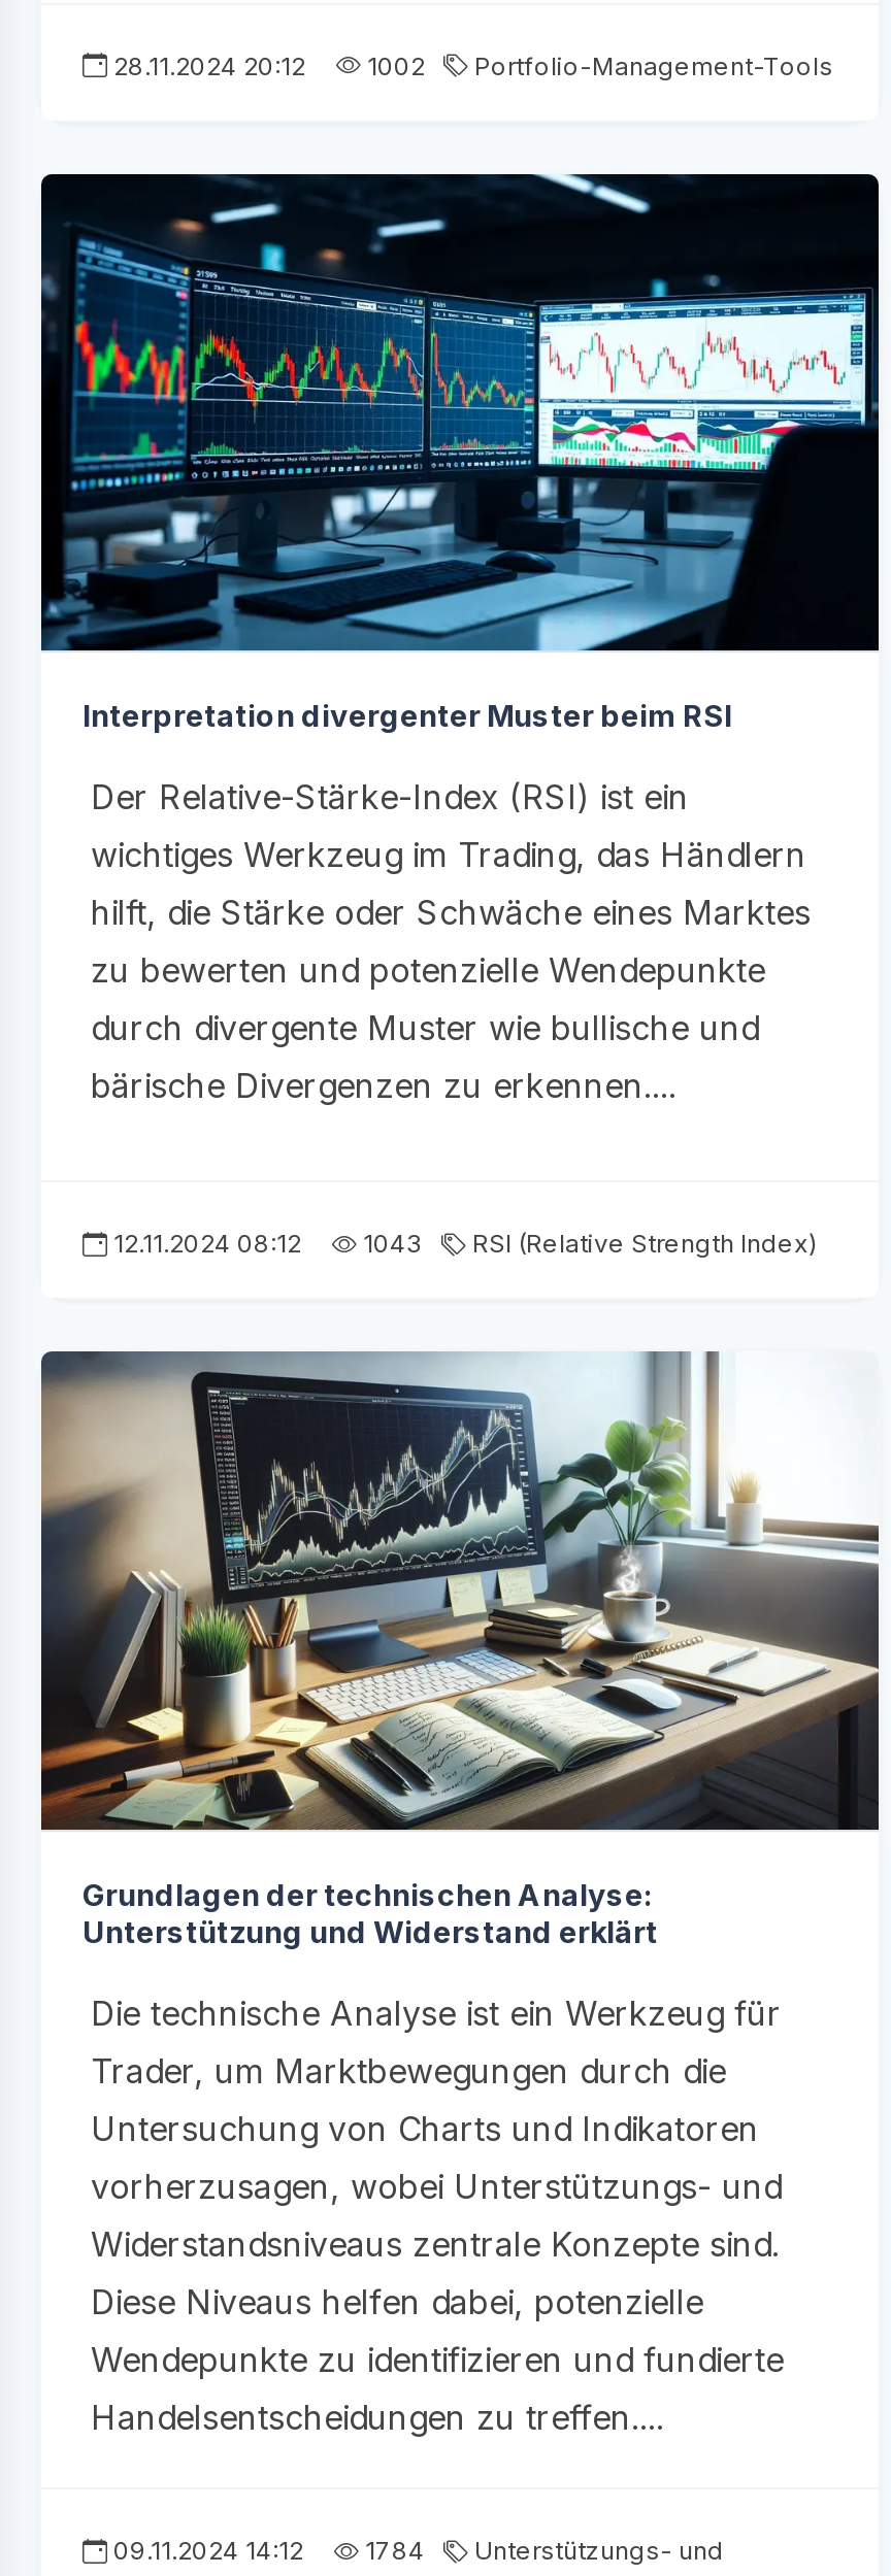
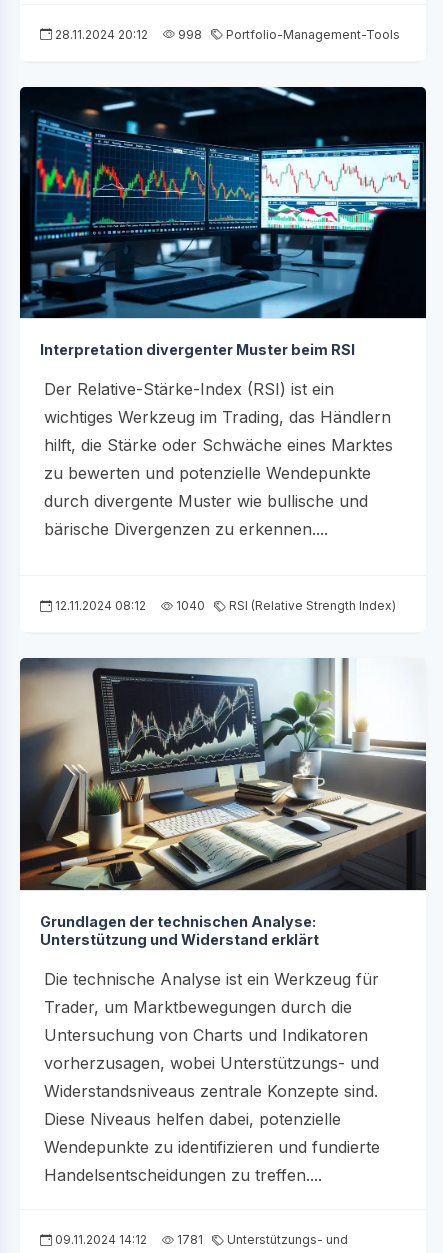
[107,50,833,81] 28.11.2024 20:12 1002 Portfolio-Management-Tools -> [52,27,400,42] 28.11.2024 20:12 998 Portfolio-Management-Tools
[107,1229,817,1259] 12.11.2024 08:12 1043 RSI (Relative Strength Index) -> [52,598,396,613] 12.11.2024 08:12 1040 RSI (Relative Strength Index)
[107,2535,724,2566] 09.11.2024 14:12 1784 Unterstützungs- und -> [52,1232,348,1247] 09.11.2024 14:12 1781 Unterstützungs- und

